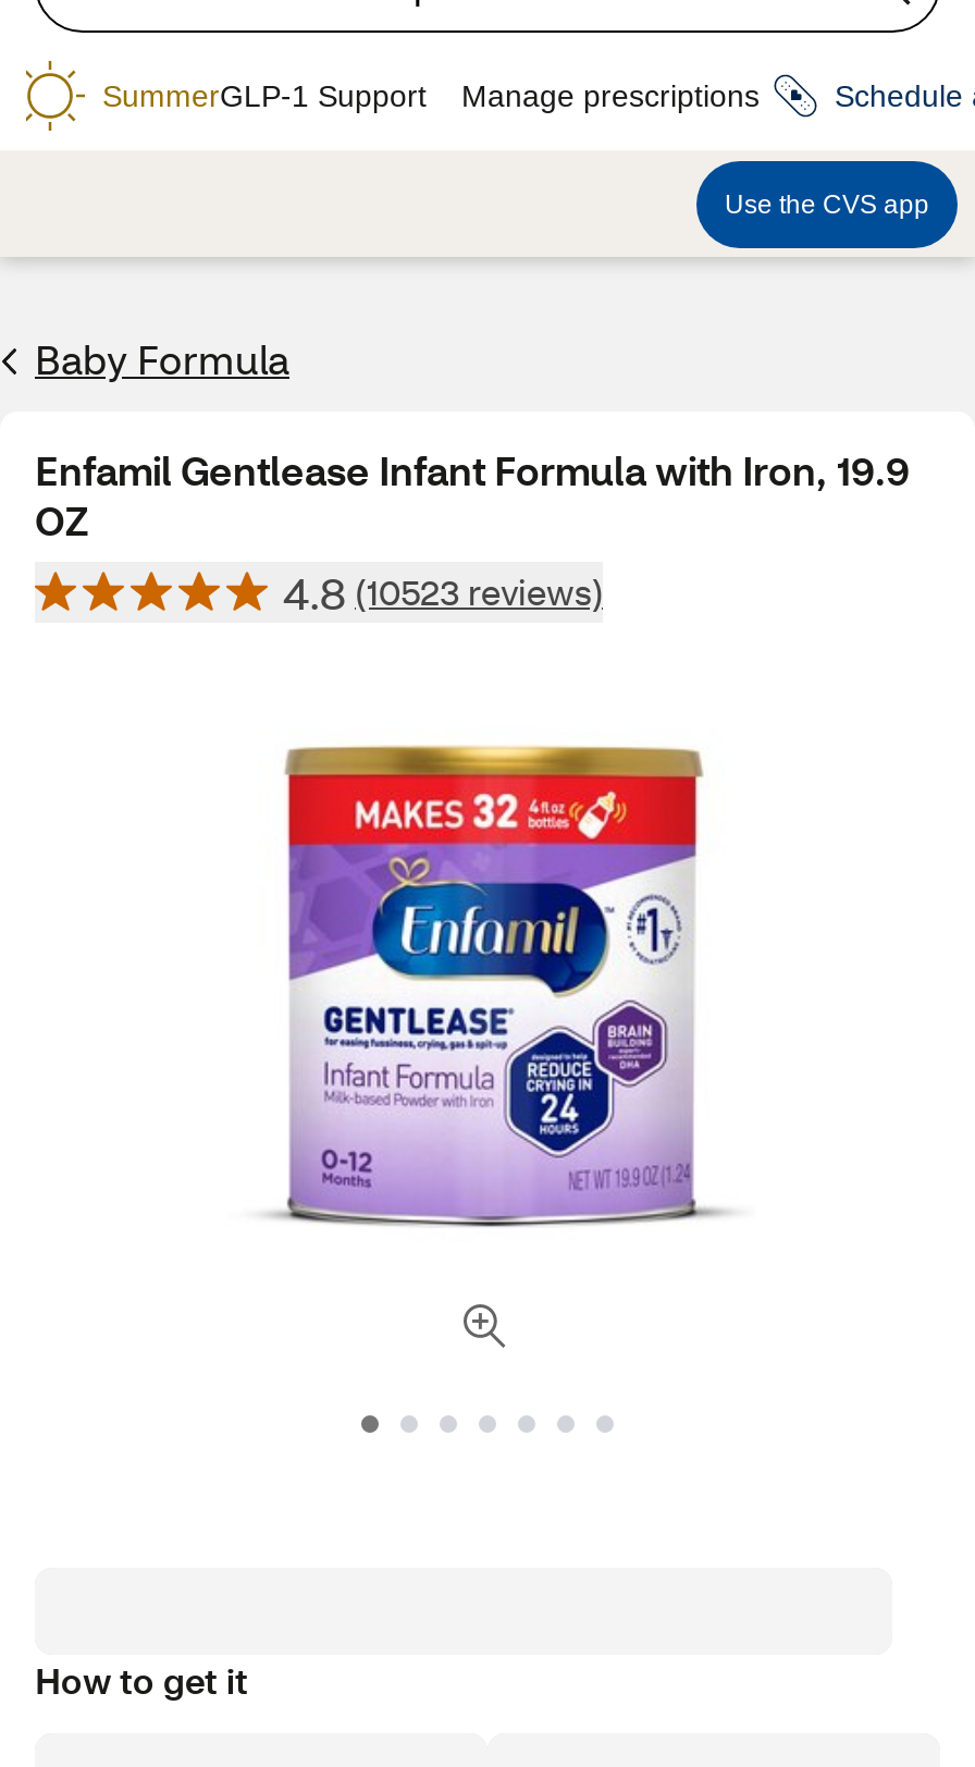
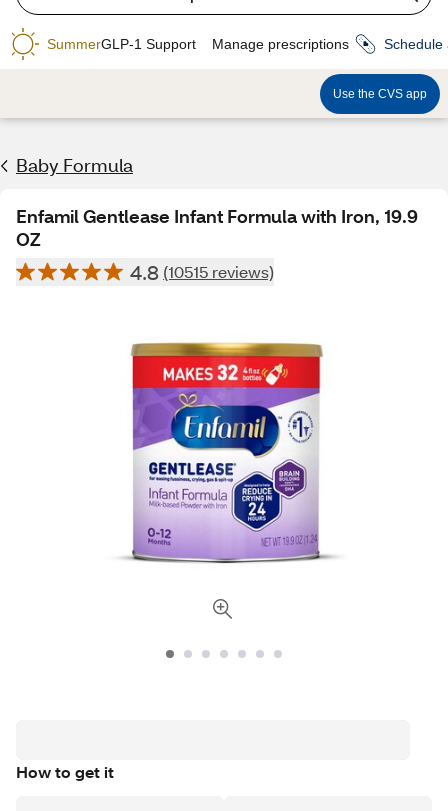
[283,564,603,621] 4.8 (10523 reviews) -> [130,259,274,285] 4.8 (10515 reviews)

